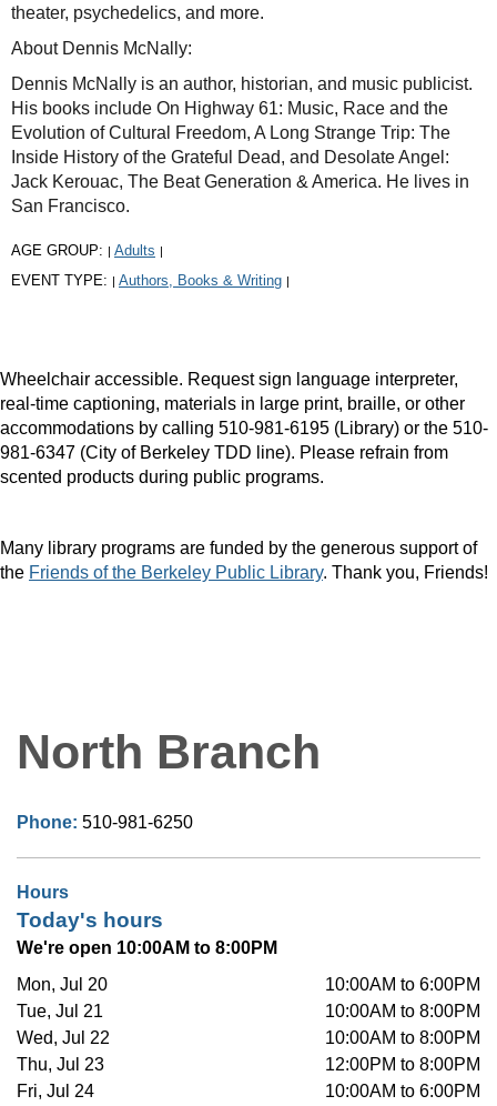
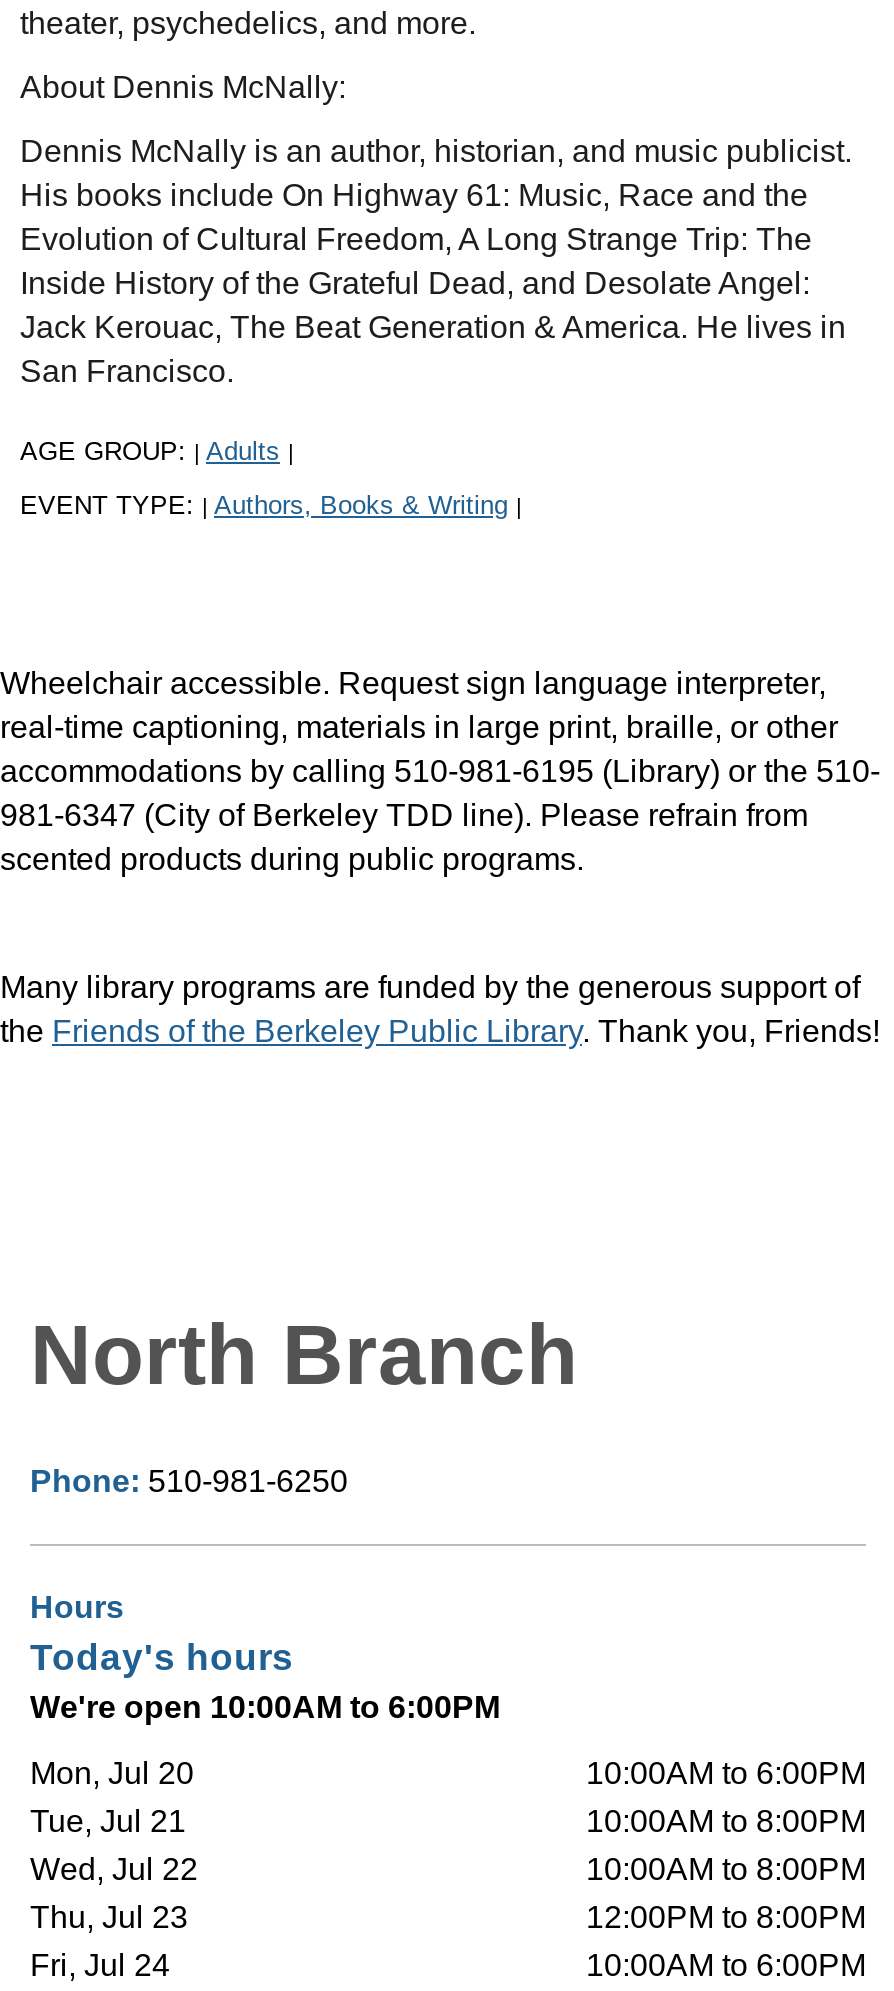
[17,938,277,957] We're open 10:00AM to 8:00PM -> [30,1689,500,1723] We're open 10:00AM to 6:00PM

